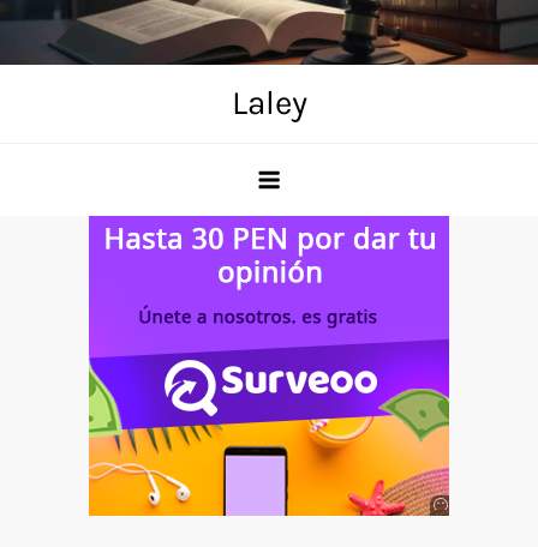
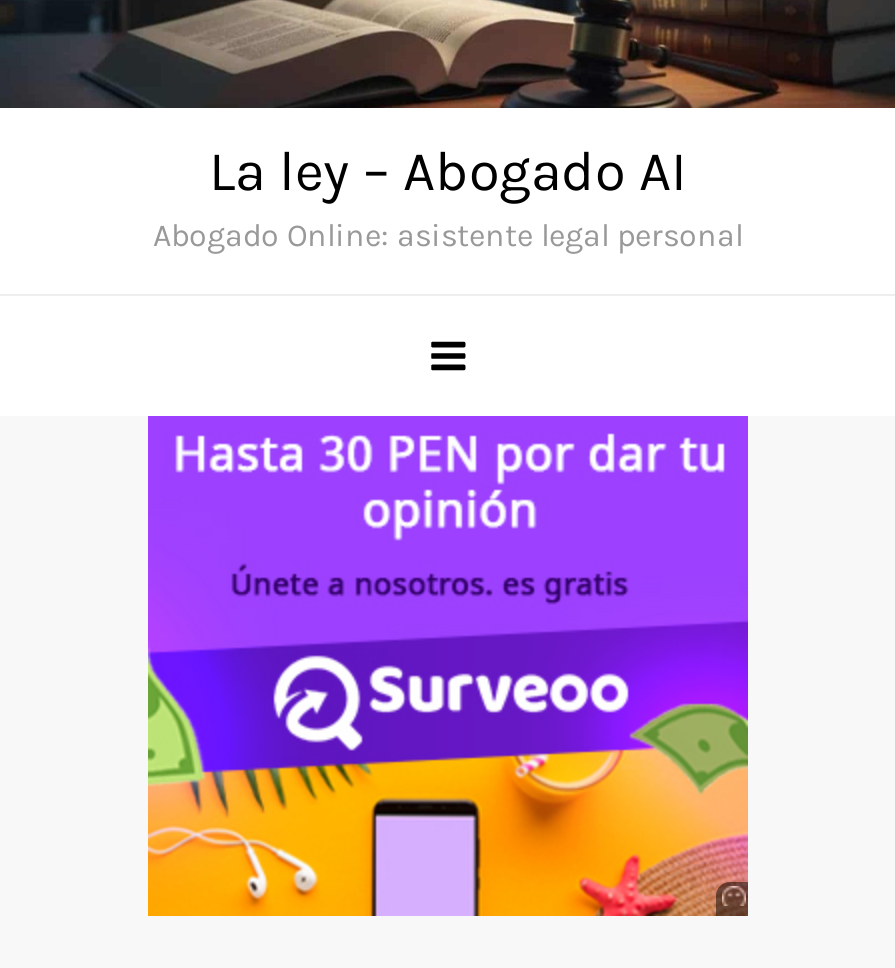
[231,83,307,122] Laley -> [153,137,743,253] La ley – Abogado AI | Abogado Online: asistente legal personal

